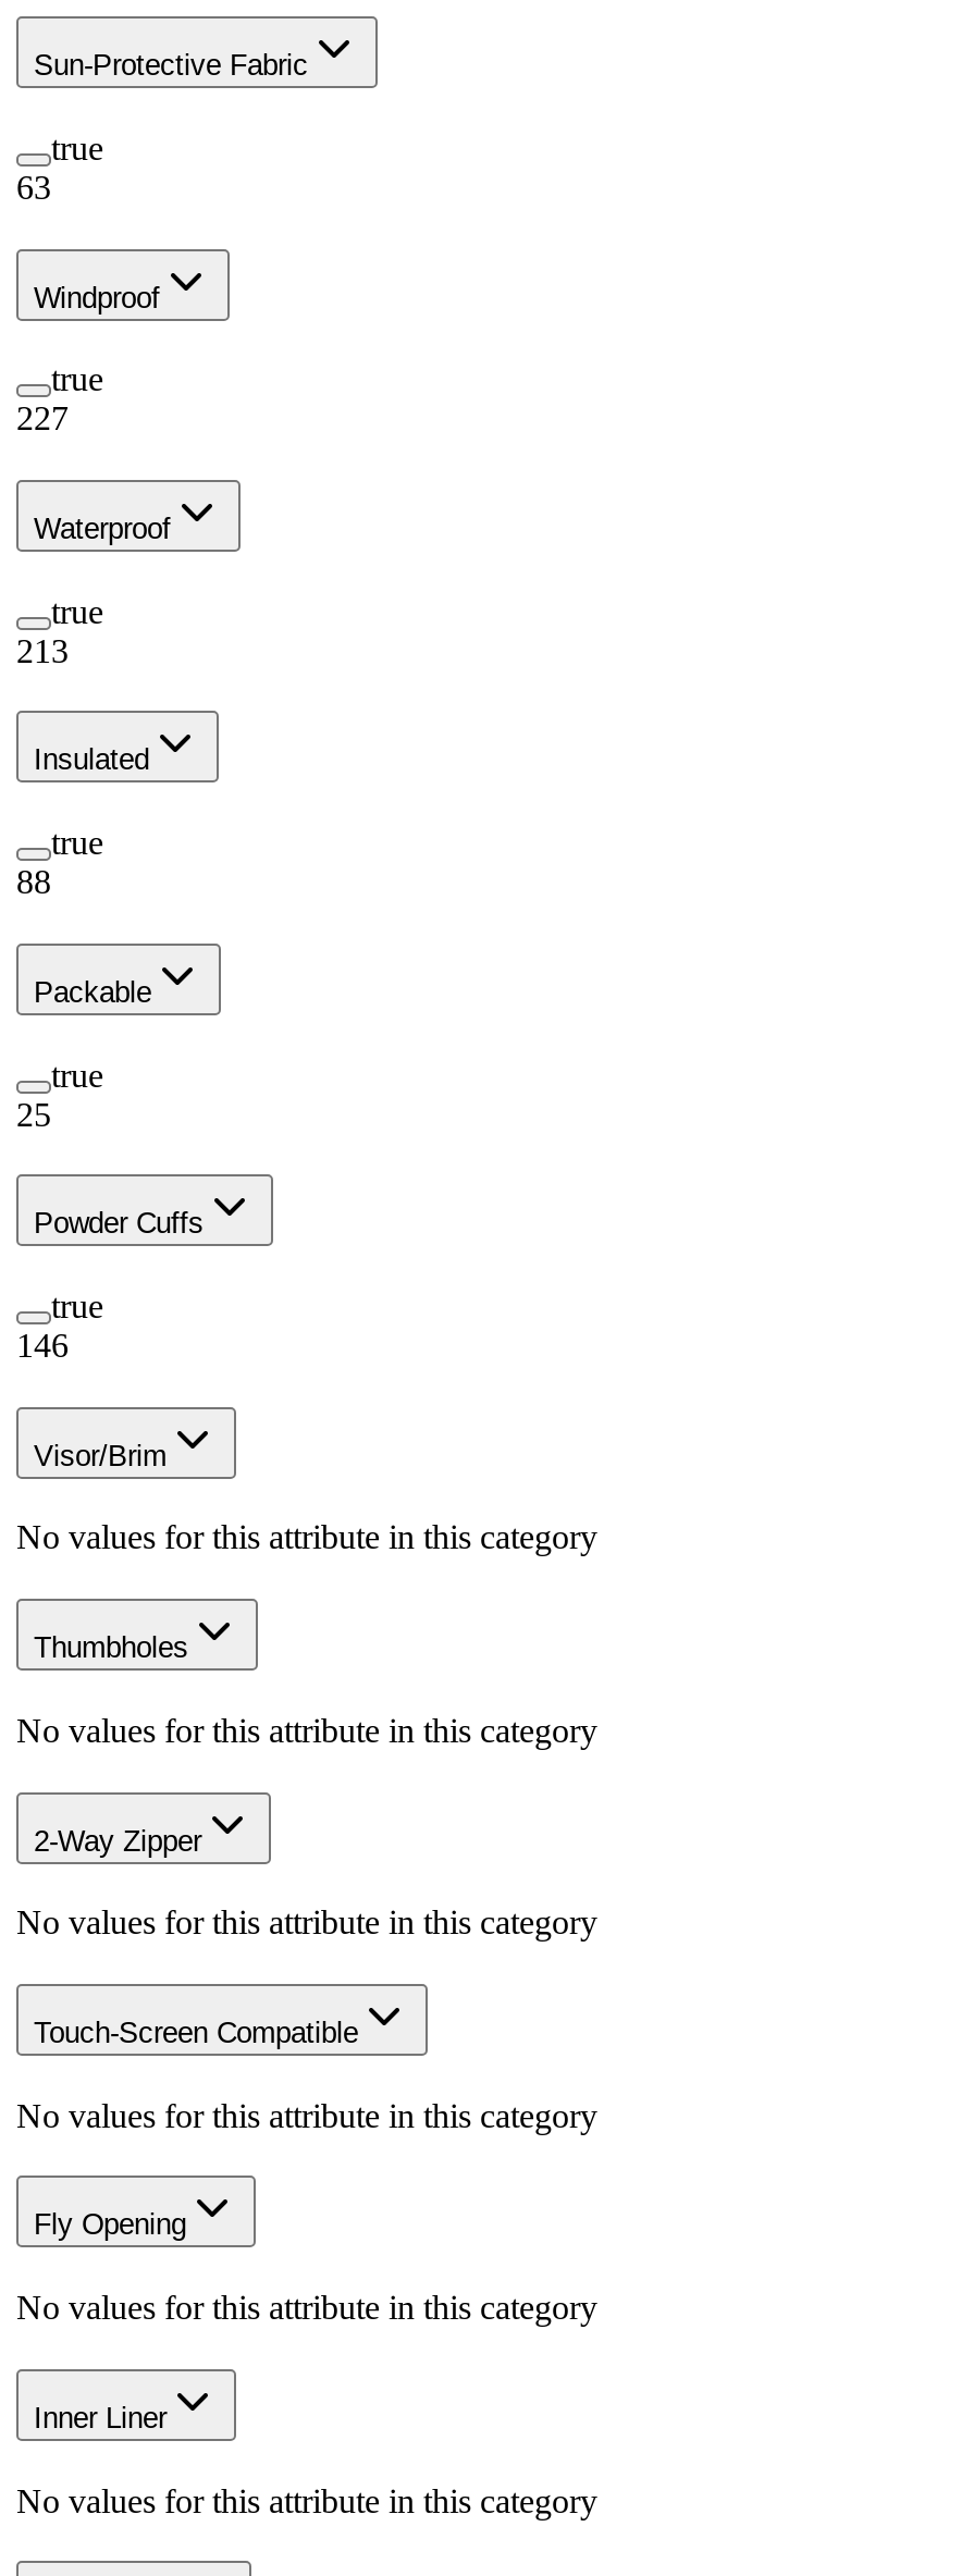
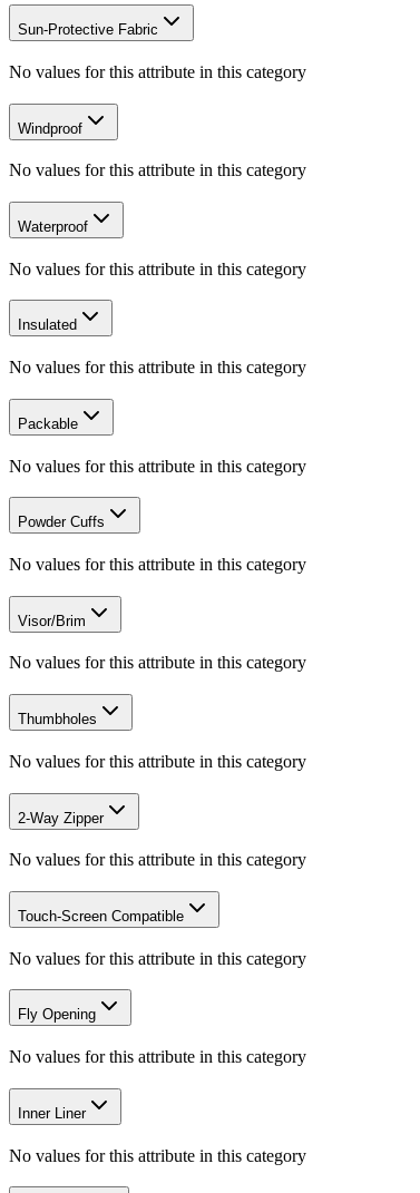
[16,129,103,205] true | 63 -> [9,62,306,81] No values for this attribute in this category
[16,361,103,437] true | 227 -> [9,161,306,180] No values for this attribute in this category
[16,592,103,669] true | 213 -> [9,259,306,278] No values for this attribute in this category
[16,824,103,900] true | 88 -> [9,358,306,377] No values for this attribute in this category
[16,1056,103,1132] true | 25 -> [9,456,306,475] No values for this attribute in this category
[16,1287,103,1364] true | 146 -> [9,555,306,574] No values for this attribute in this category

